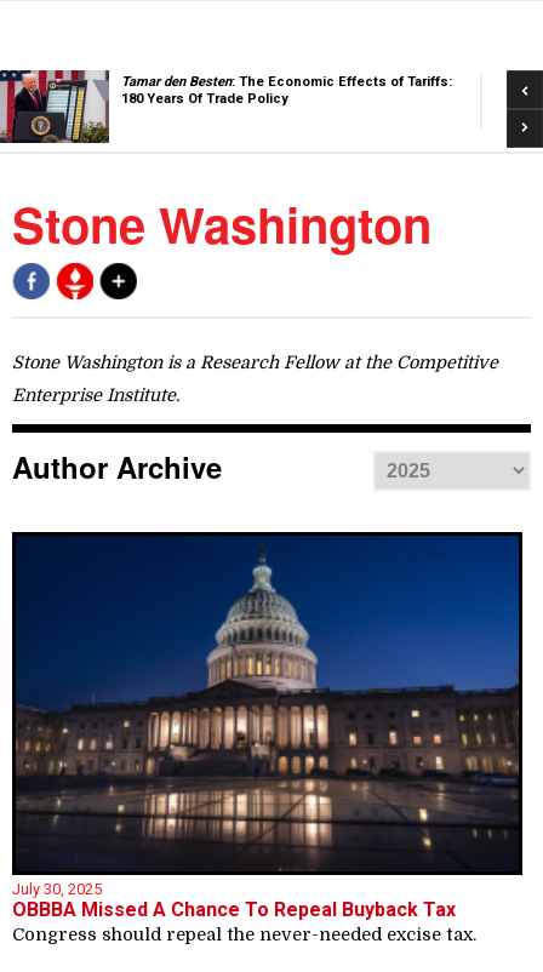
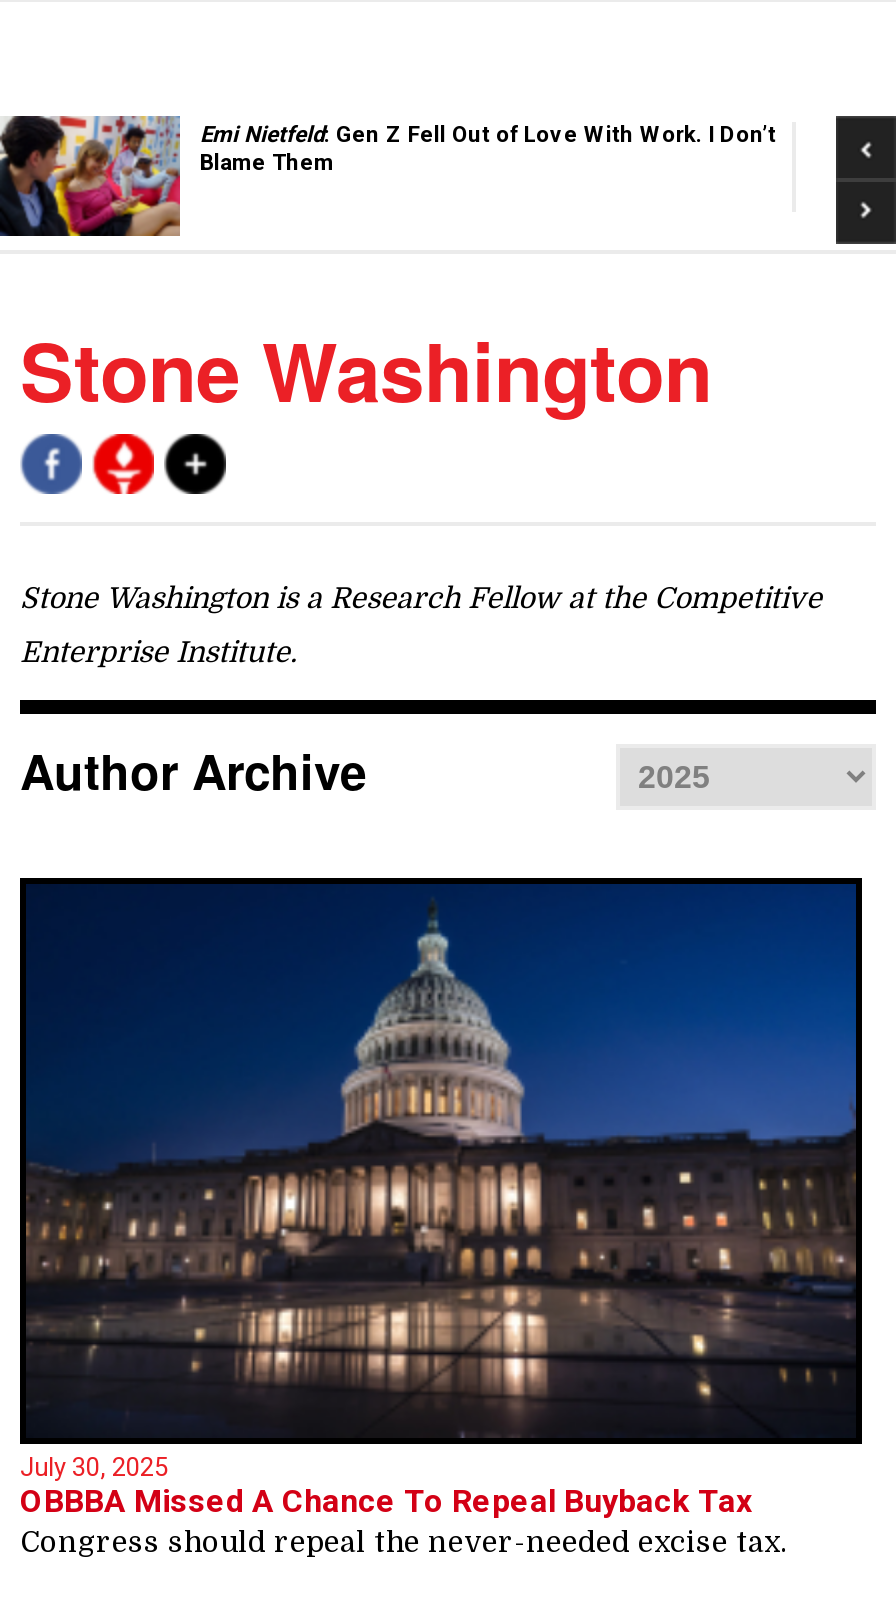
[4,69,452,144] [image] | Tamar den Besten: The Economic Effects of Tariffs: | 180 Years Of Trade Policy -> [6,116,776,238] [image] | Emi Nietfeld: Gen Z Fell Out of Love With Work. I Don’t | Blame Them

